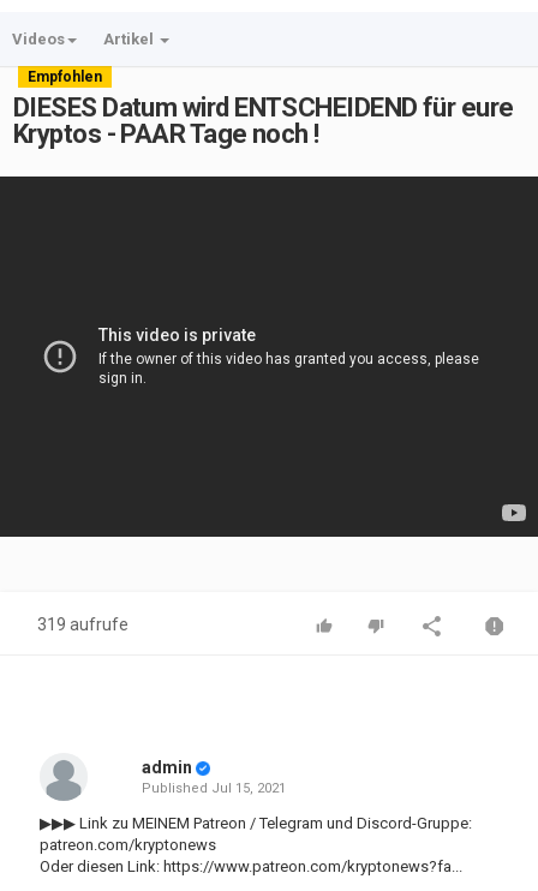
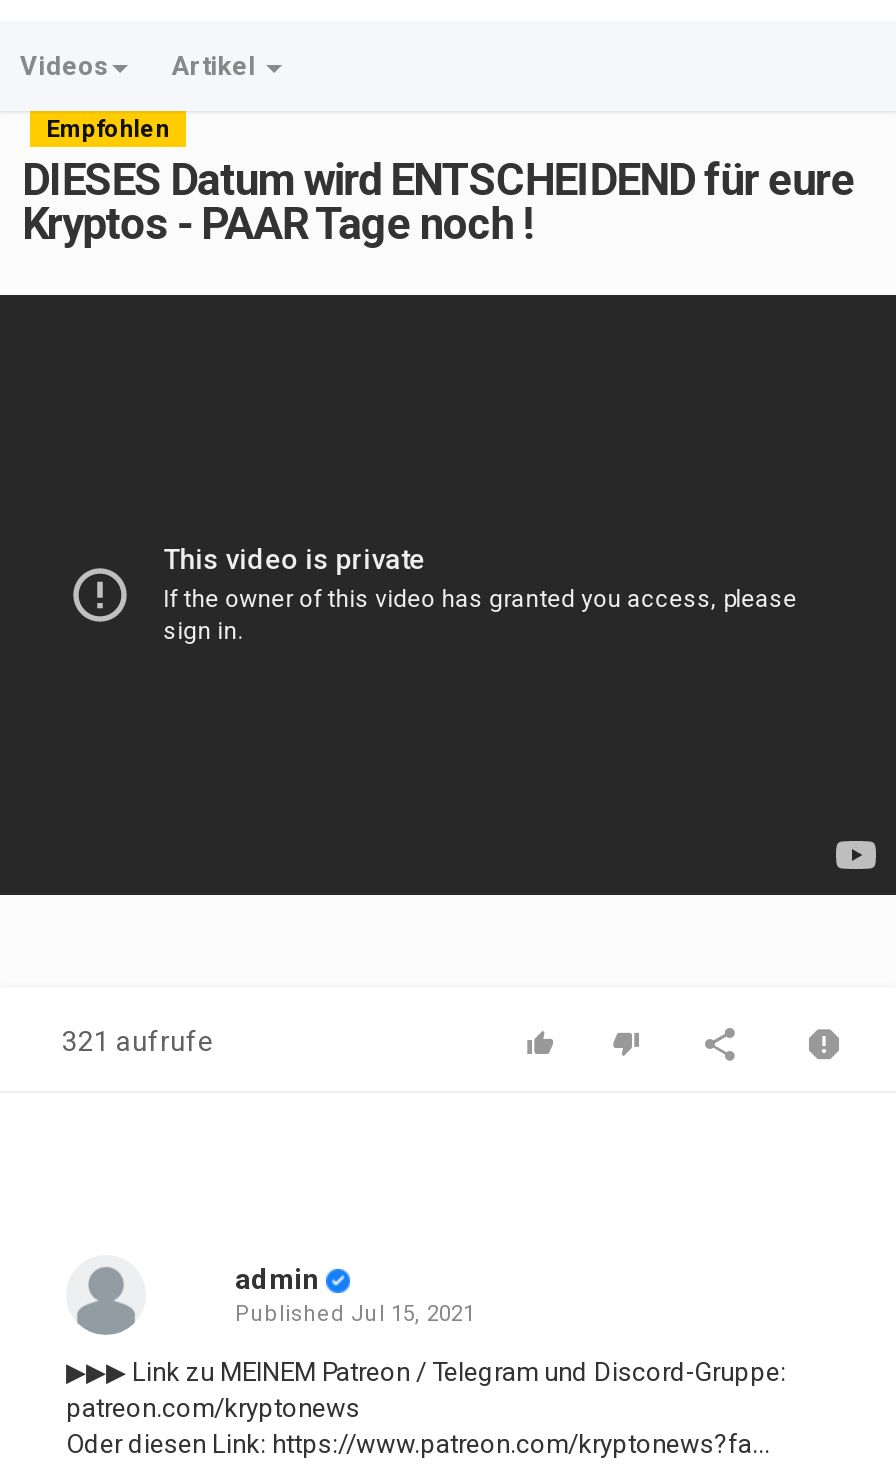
[37,615,128,634] 319 aufrufe -> [62,1025,214,1057] 321 aufrufe

